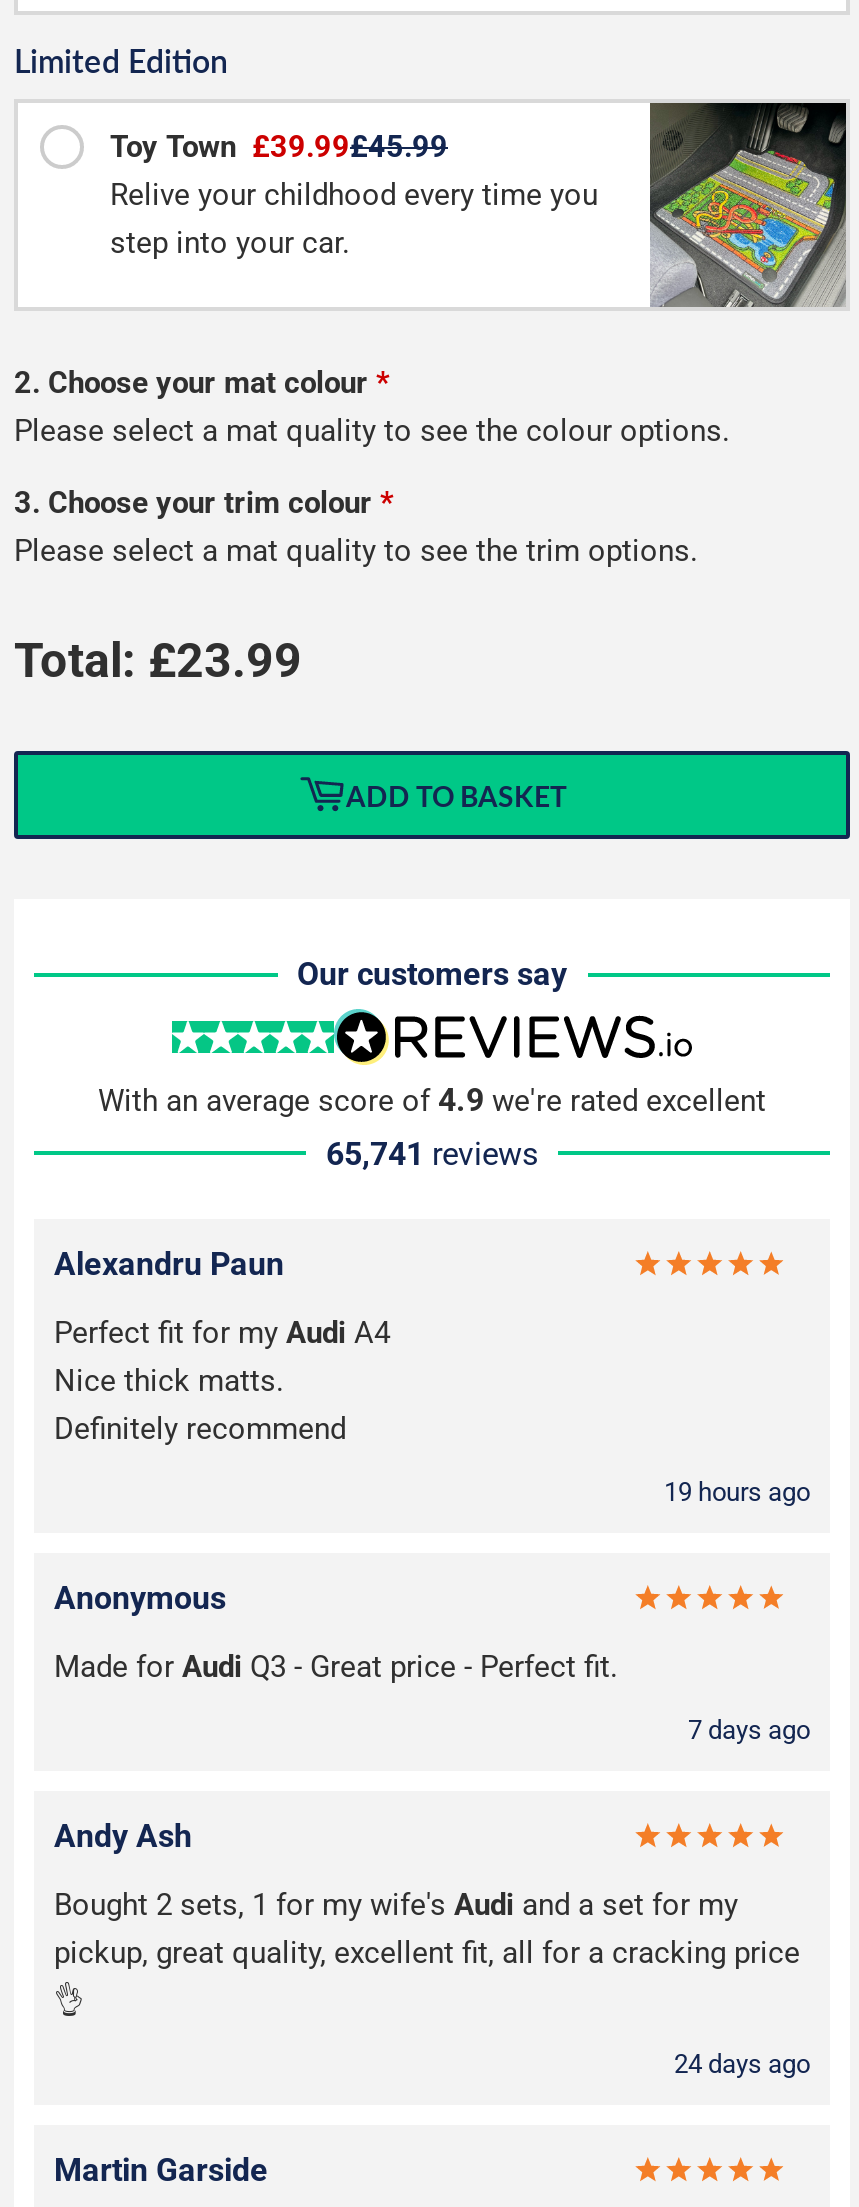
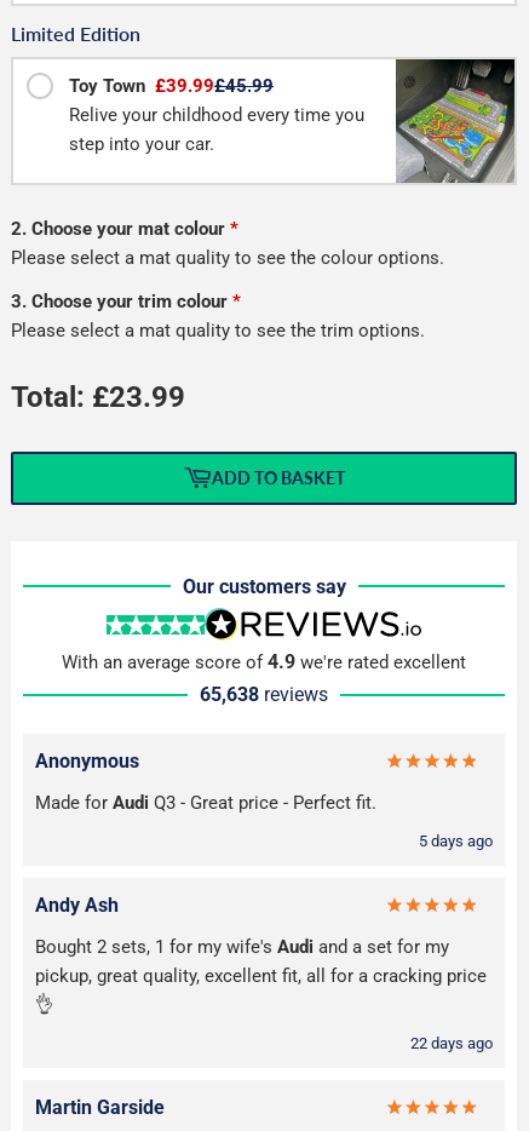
[54,1134,810,1506] 65,741 reviews | Alexandru Paun | Perfect fit for my Audi A4 | Nice thick matts. | Definitely recommend | 19 hours ago -> [200,684,328,707] 65,638 reviews
[688,1714,810,1744] 7 days ago -> [419,833,493,851] 5 days ago
[674,2048,810,2078] 24 days ago -> [410,1035,493,1053] 22 days ago

